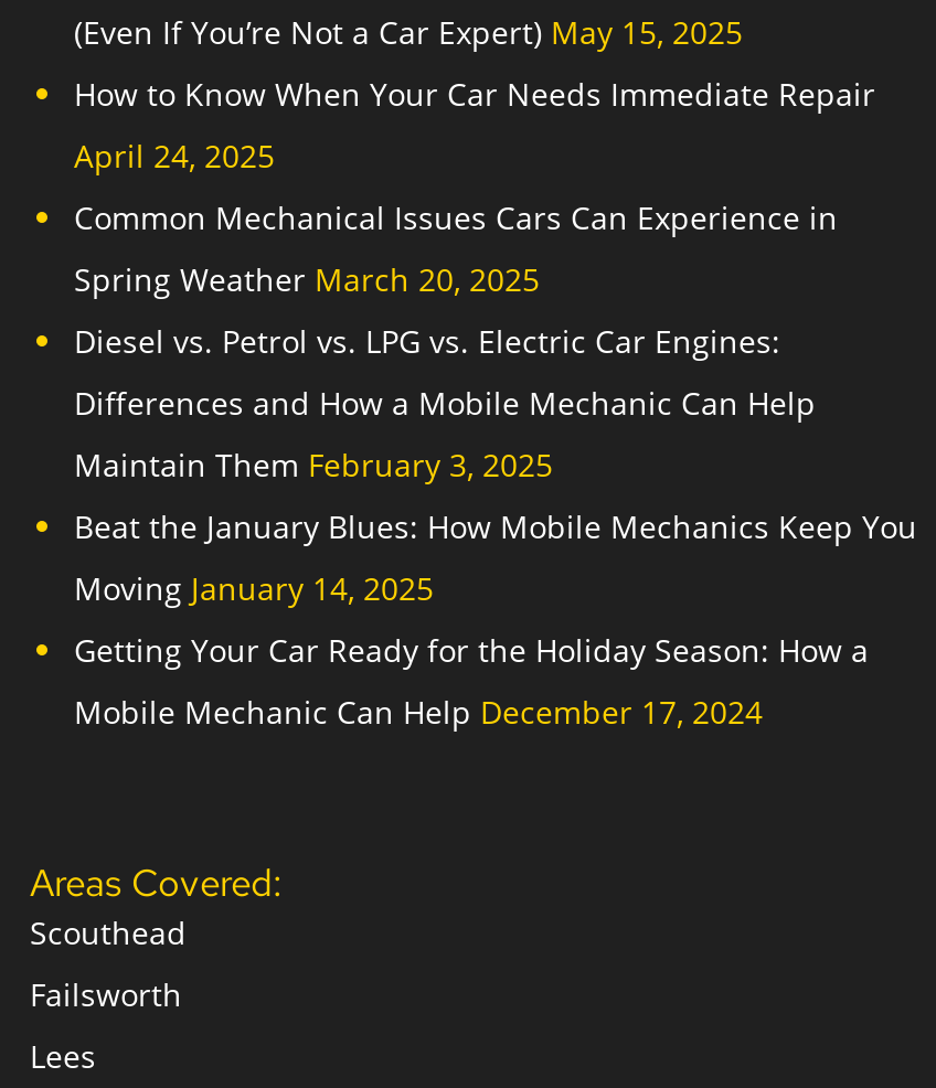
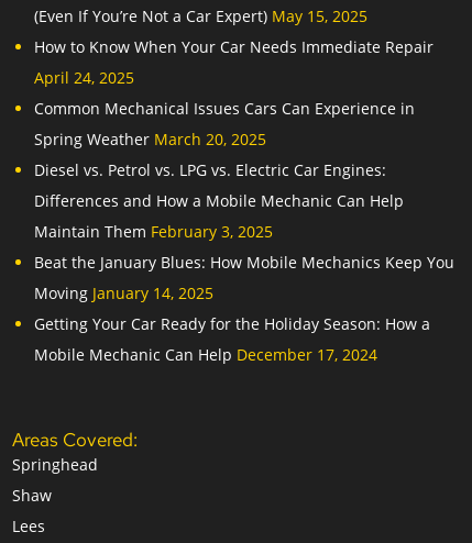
[30,910,187,952] Scouthead -> [12,454,98,475] Springhead
[30,972,182,1014] Failsworth -> [12,485,52,506] Shaw

